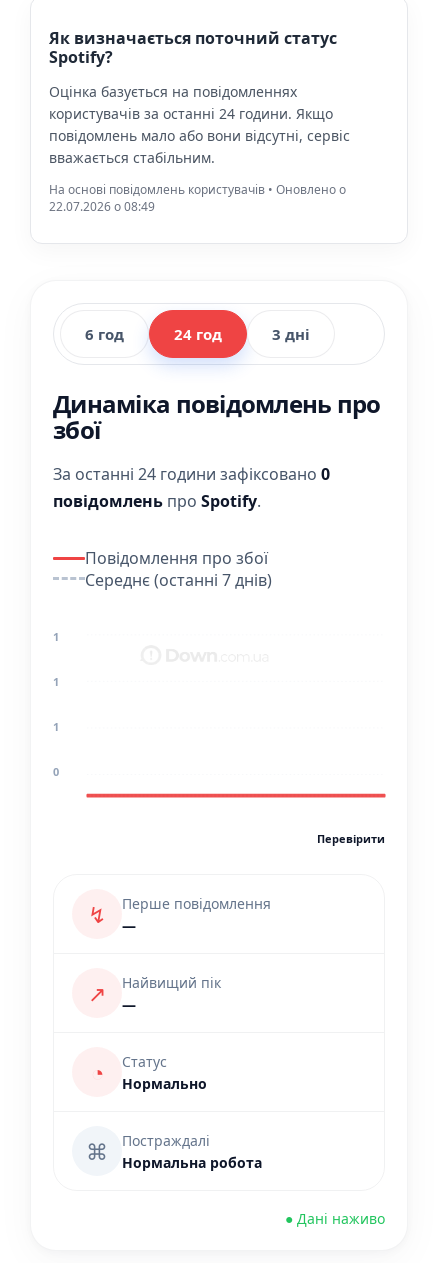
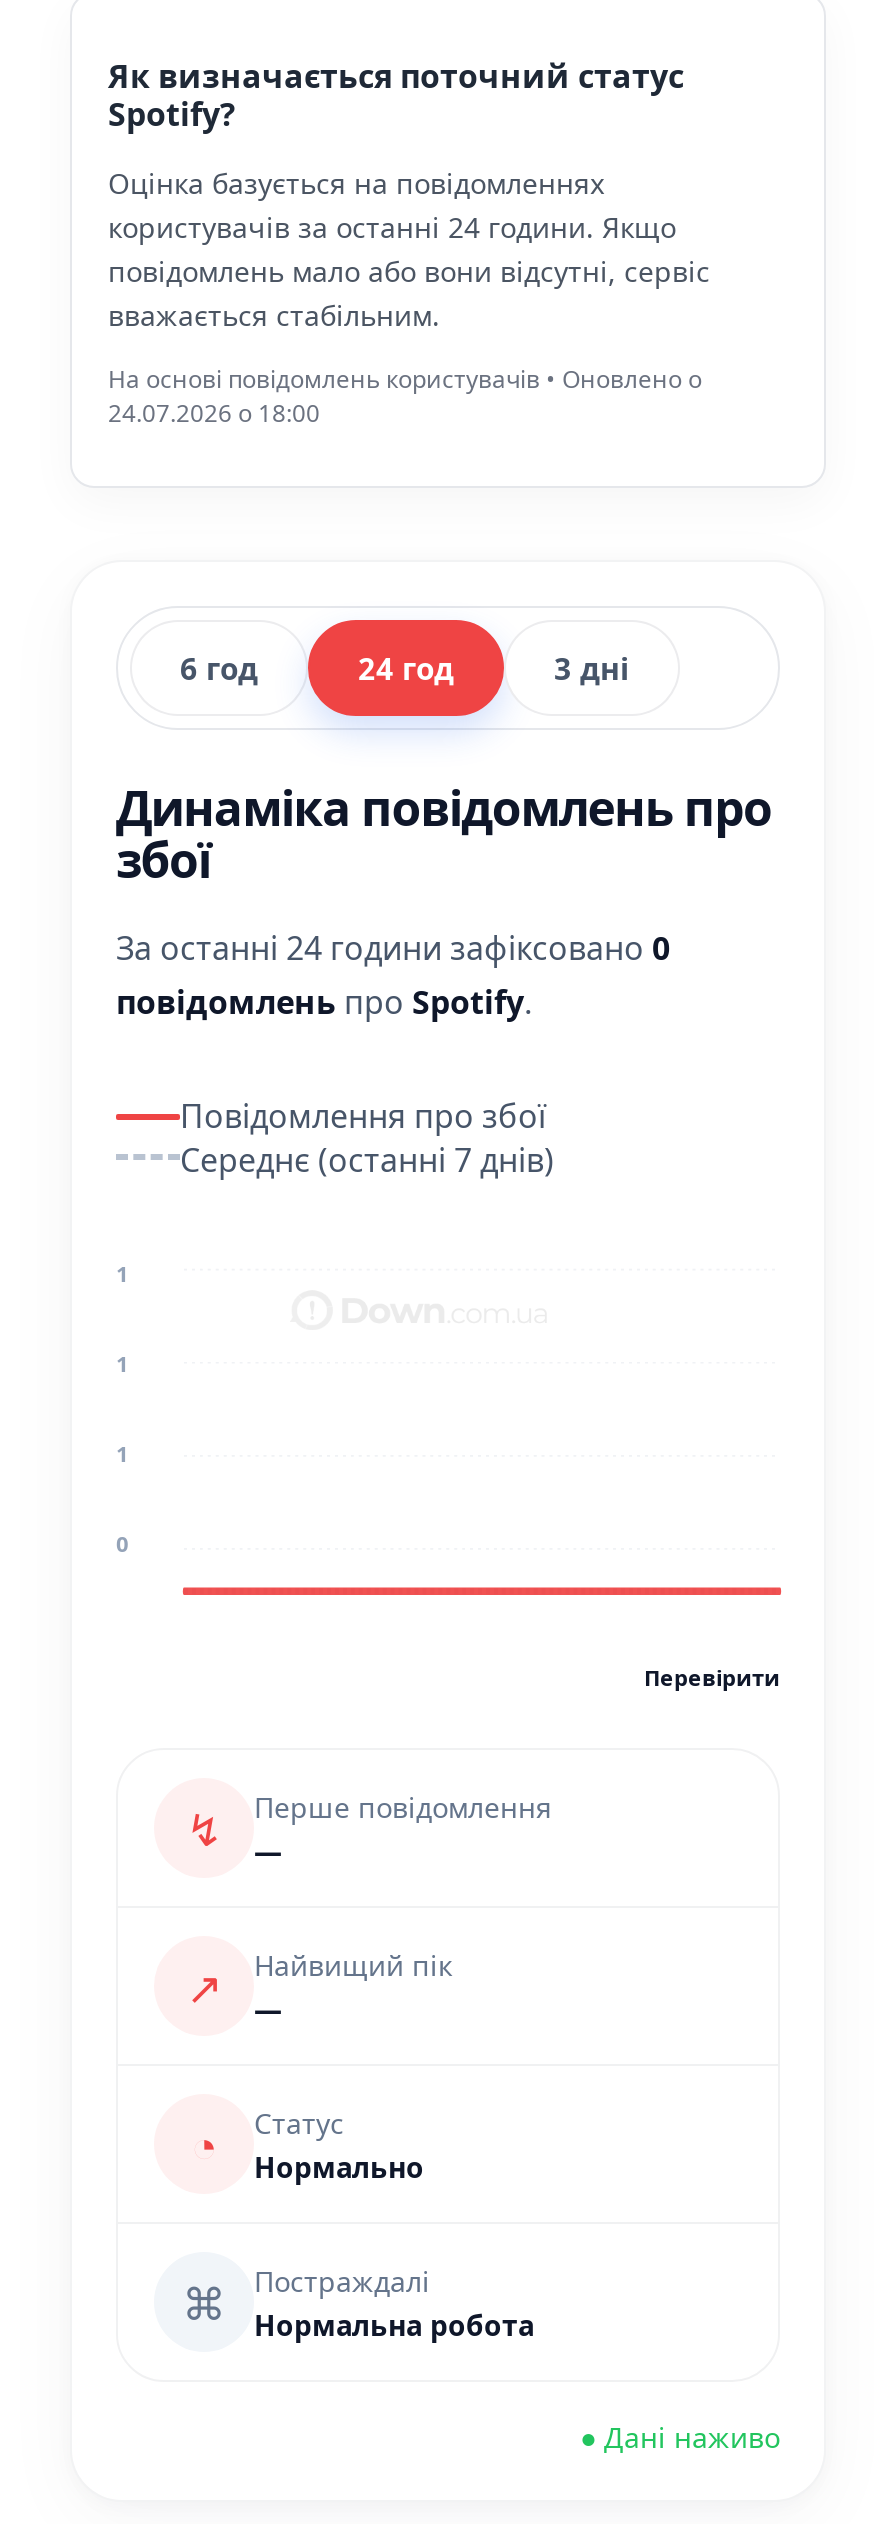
[49,198,155,215] 22.07.2026 o 08:49 -> [108,396,320,430] 24.07.2026 o 18:00

